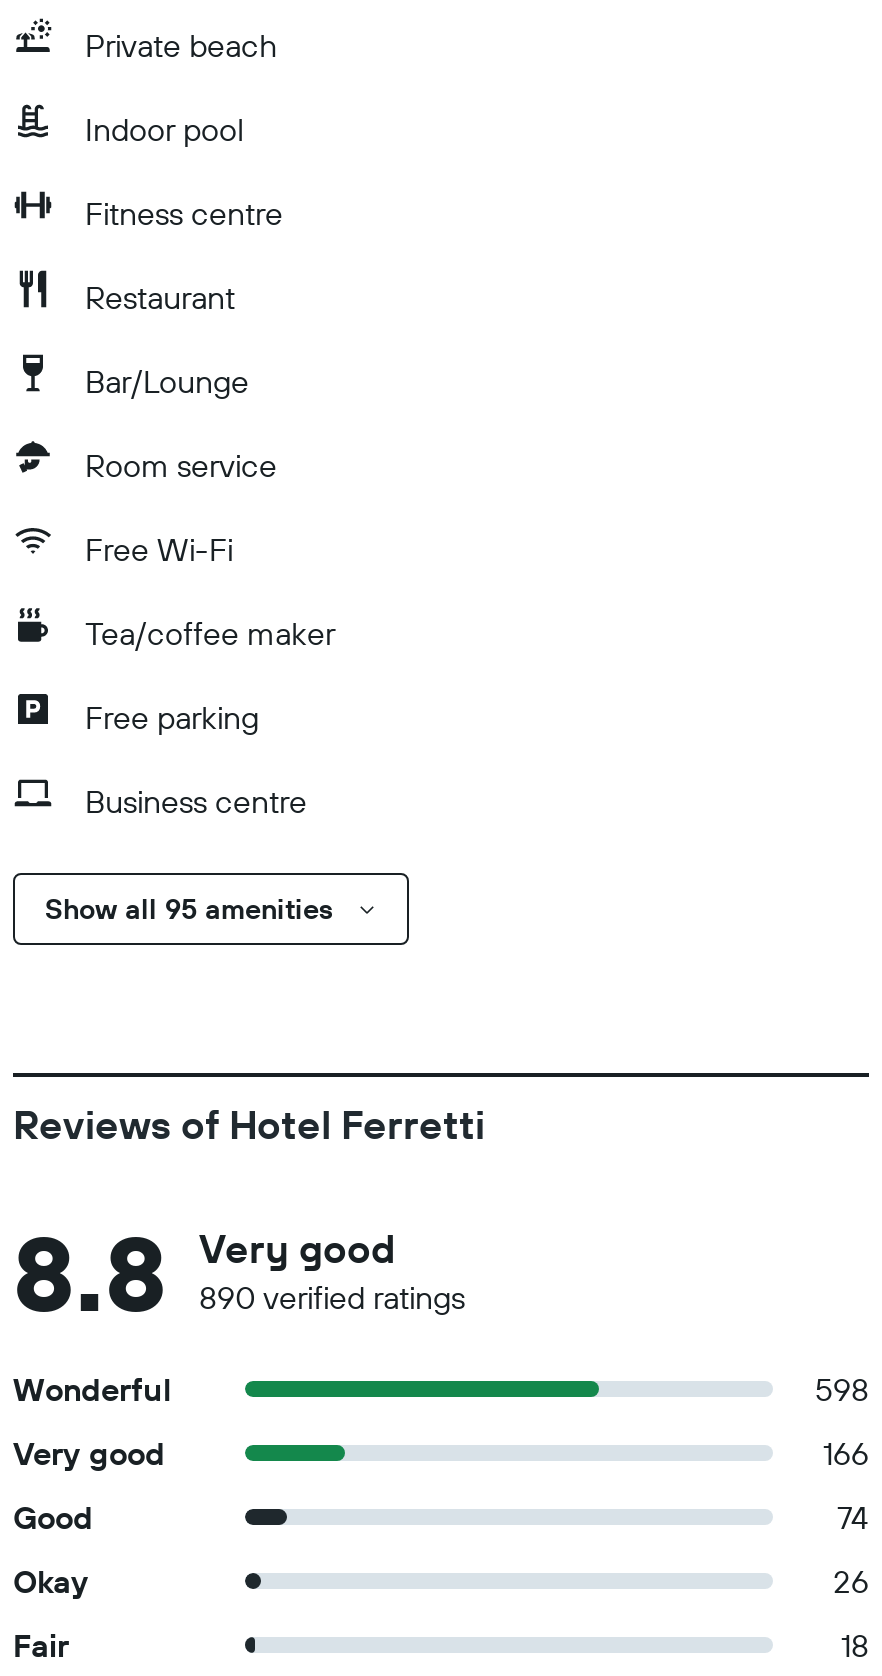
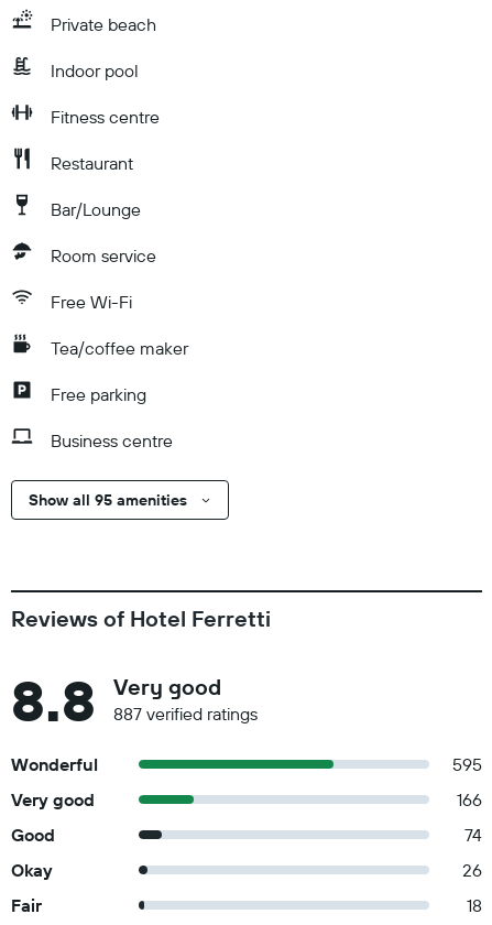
[199,1277,465,1317] 890 verified ratings -> [113,703,258,725] 887 verified ratings
[815,1369,869,1409] 598 -> [452,753,482,775] 595

